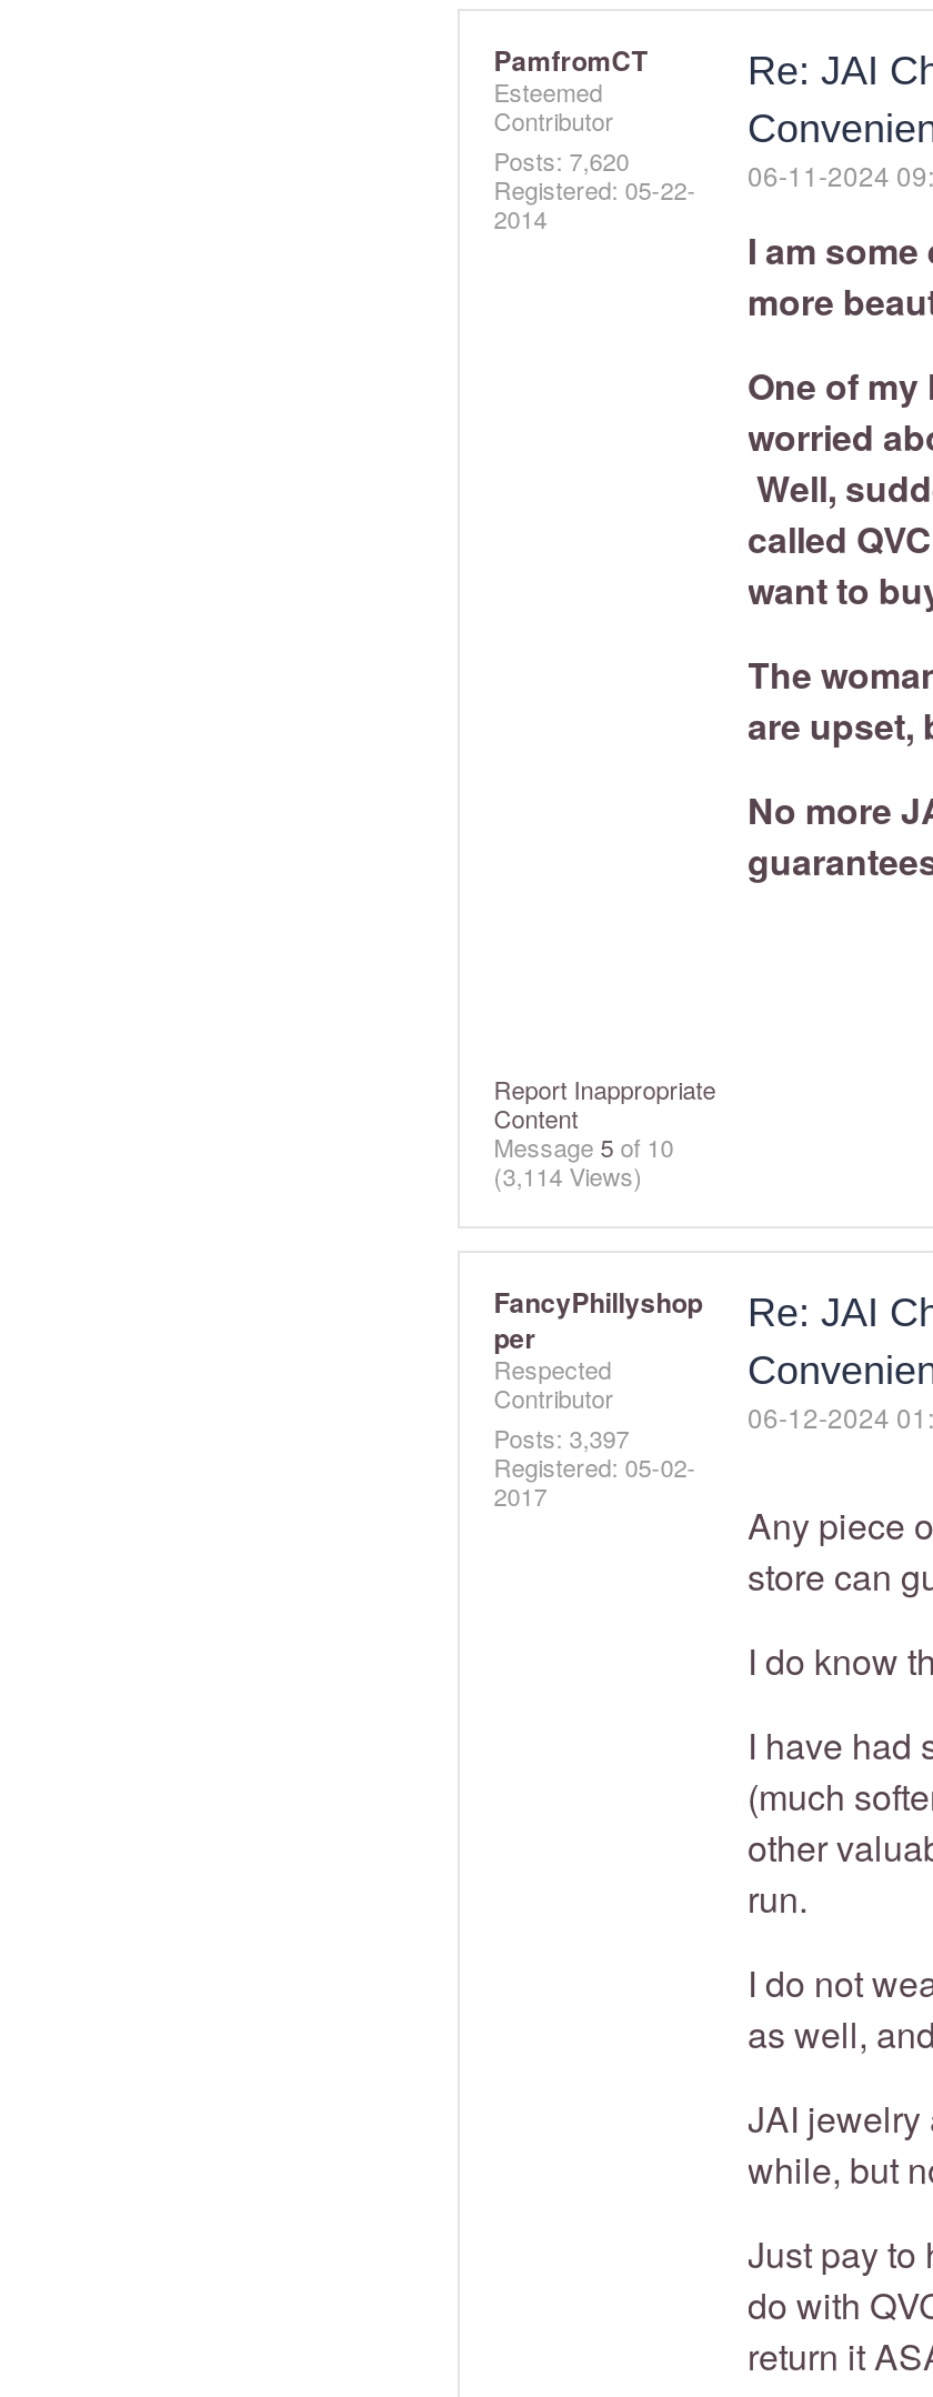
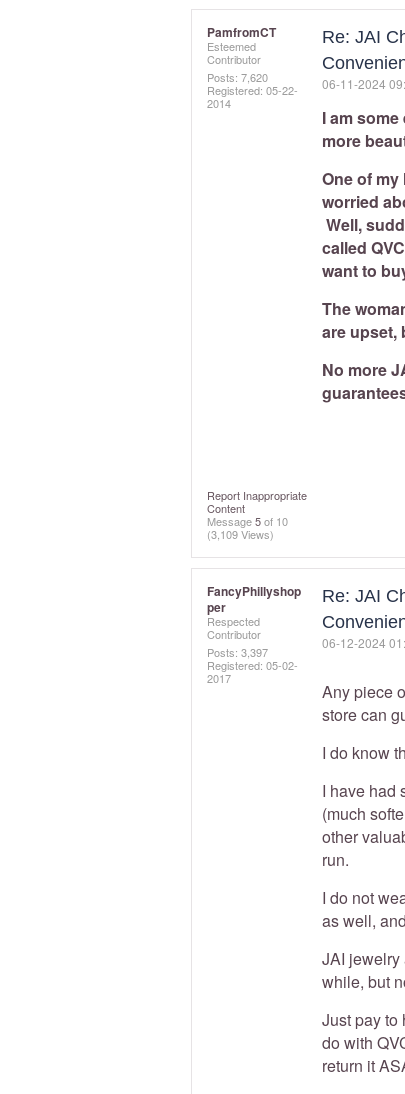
[494,1157,642,1193] (3,114 Views) -> [207,526,274,542] (3,109 Views)

